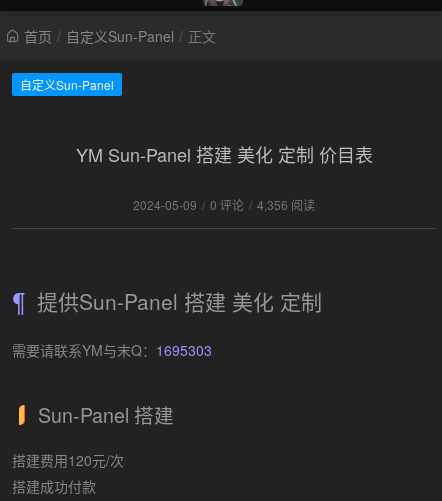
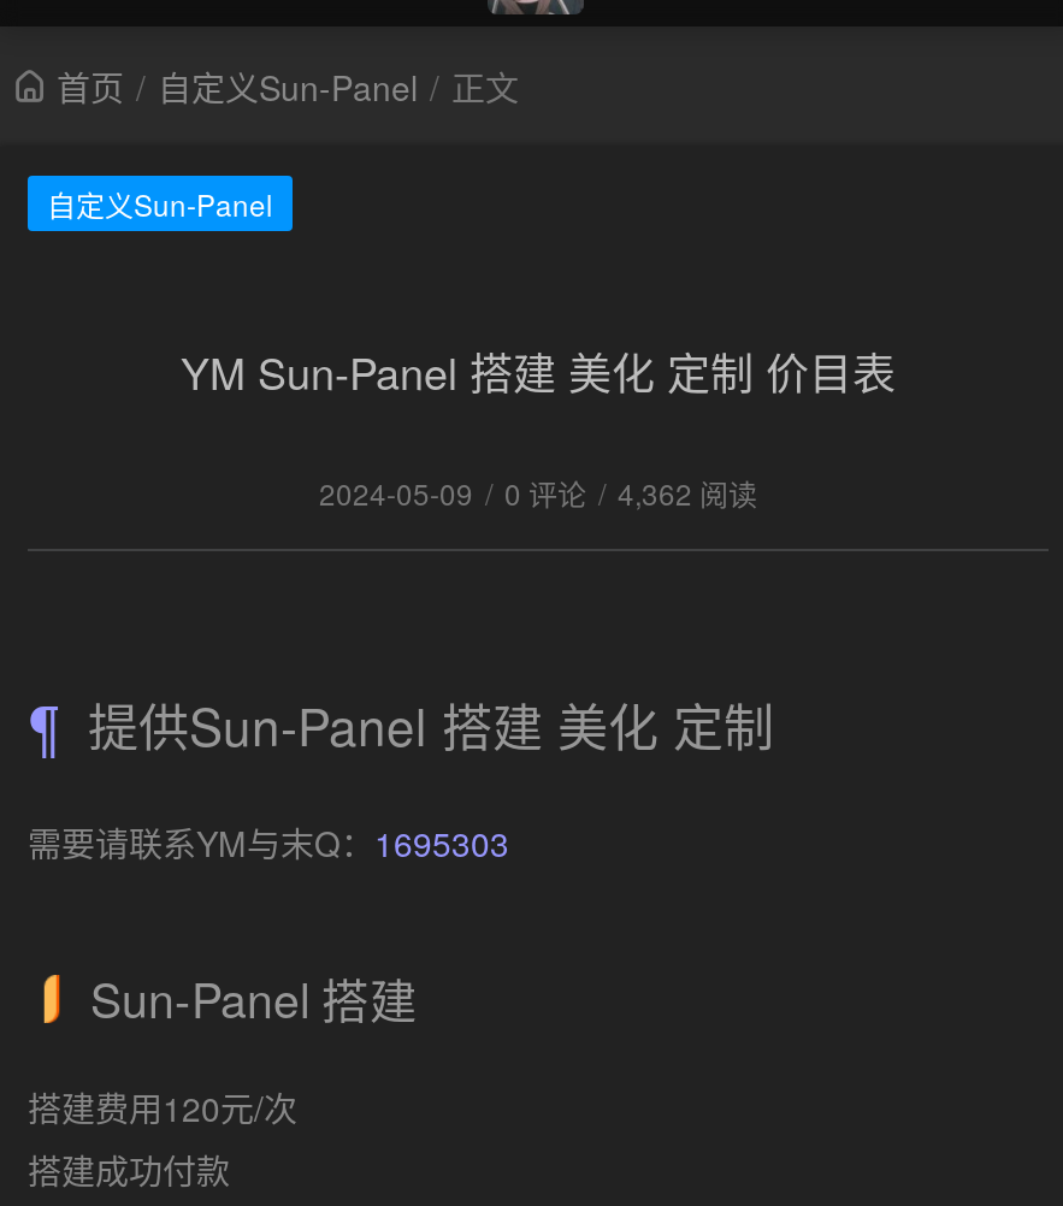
[133,196,315,213] 2024-05-09 / 0 评论 / 4,356 阅读 -> [319,472,757,513] 2024-05-09 / 0 评论 / 4,362 阅读

